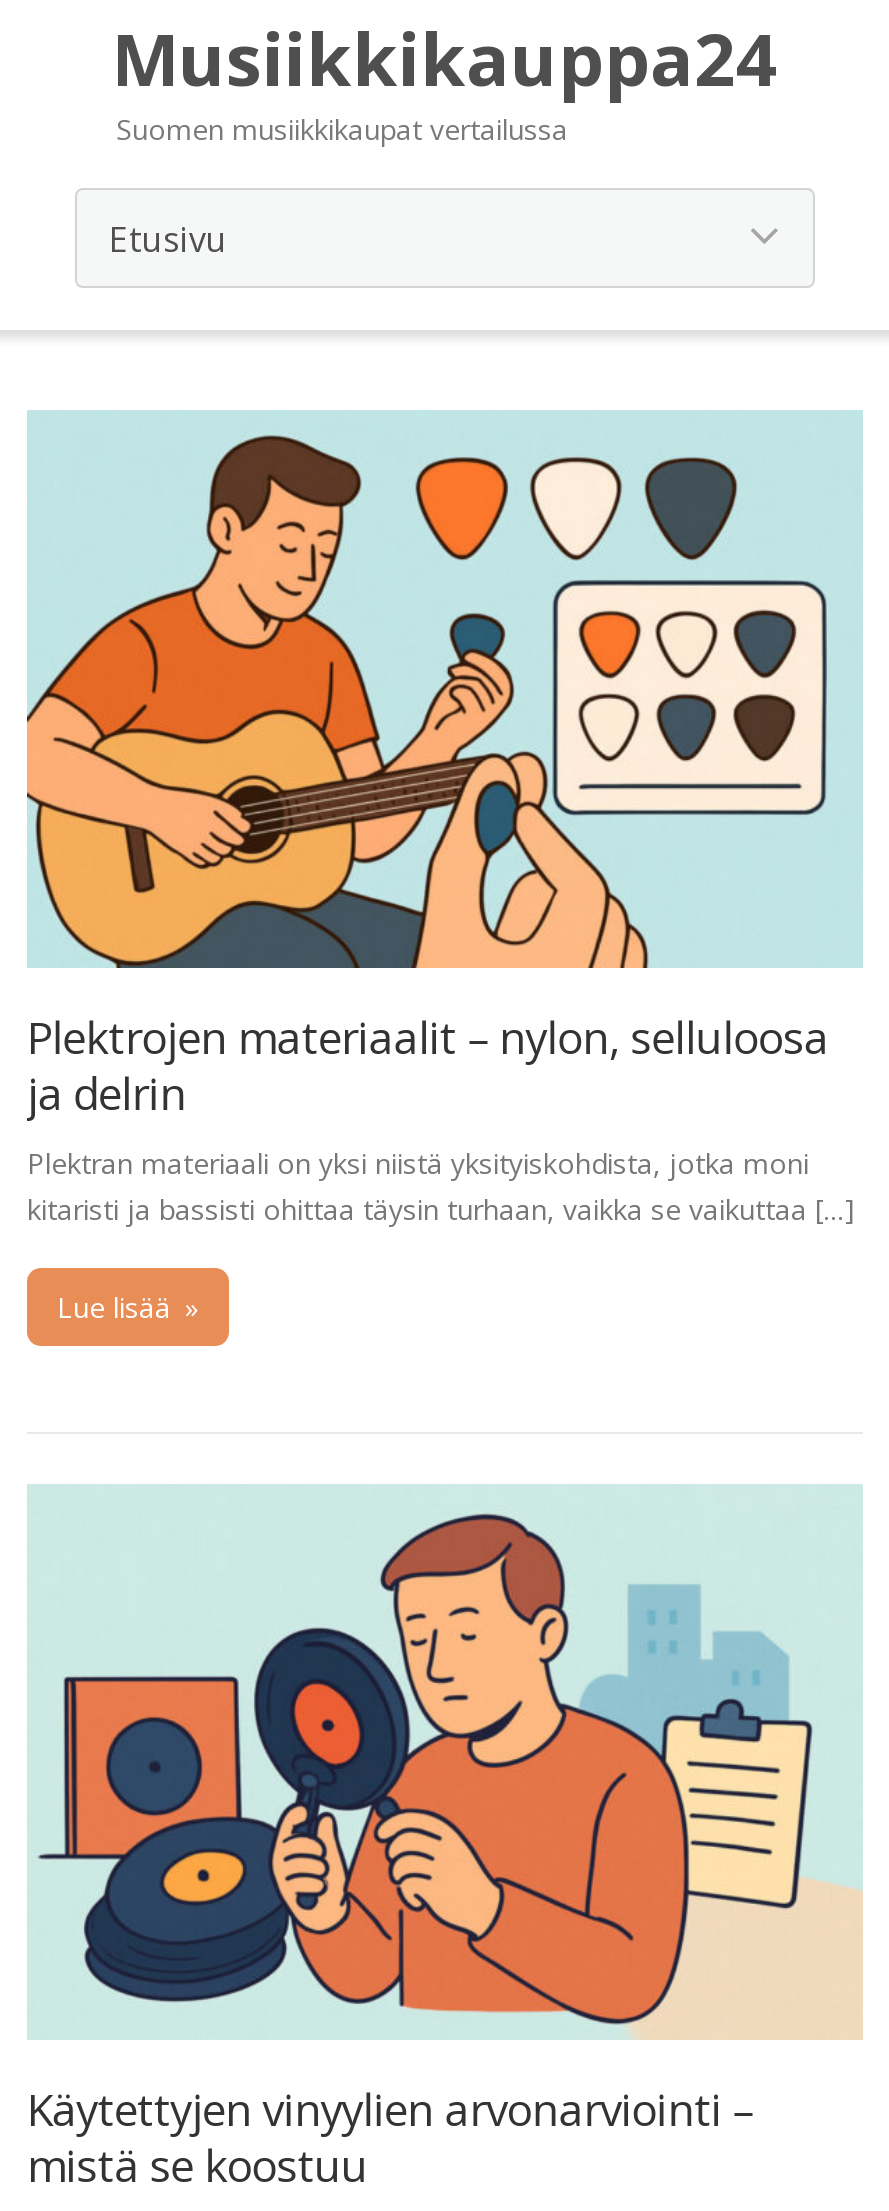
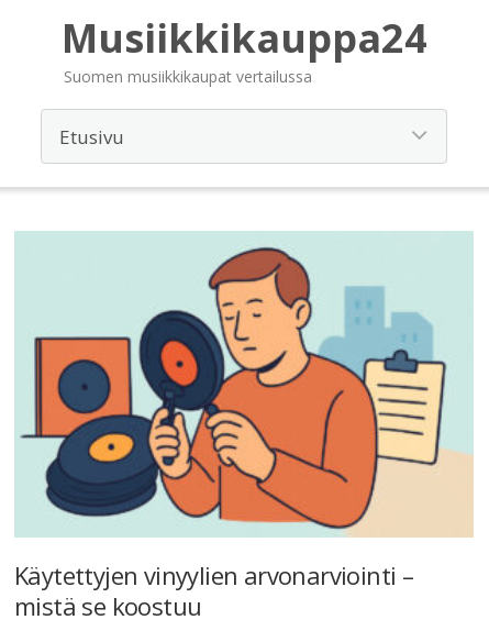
[25,434,863,1325] [image] | Plektrojen materiaalit – nylon, selluloosa | ja delrin | Plektran materiaali on yksi niistä yksityiskohdista, jotka moni | kitaristi ja bassisti ohittaa täysin turhaan, vaikka se vaikuttaa […] | Lue lisää » -> none

